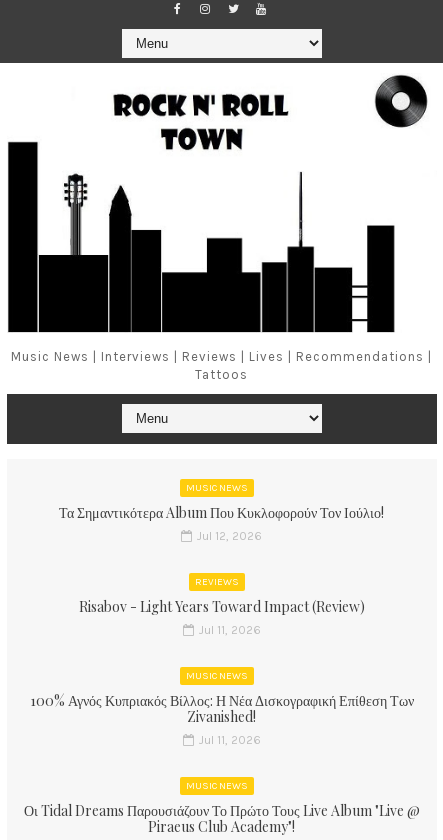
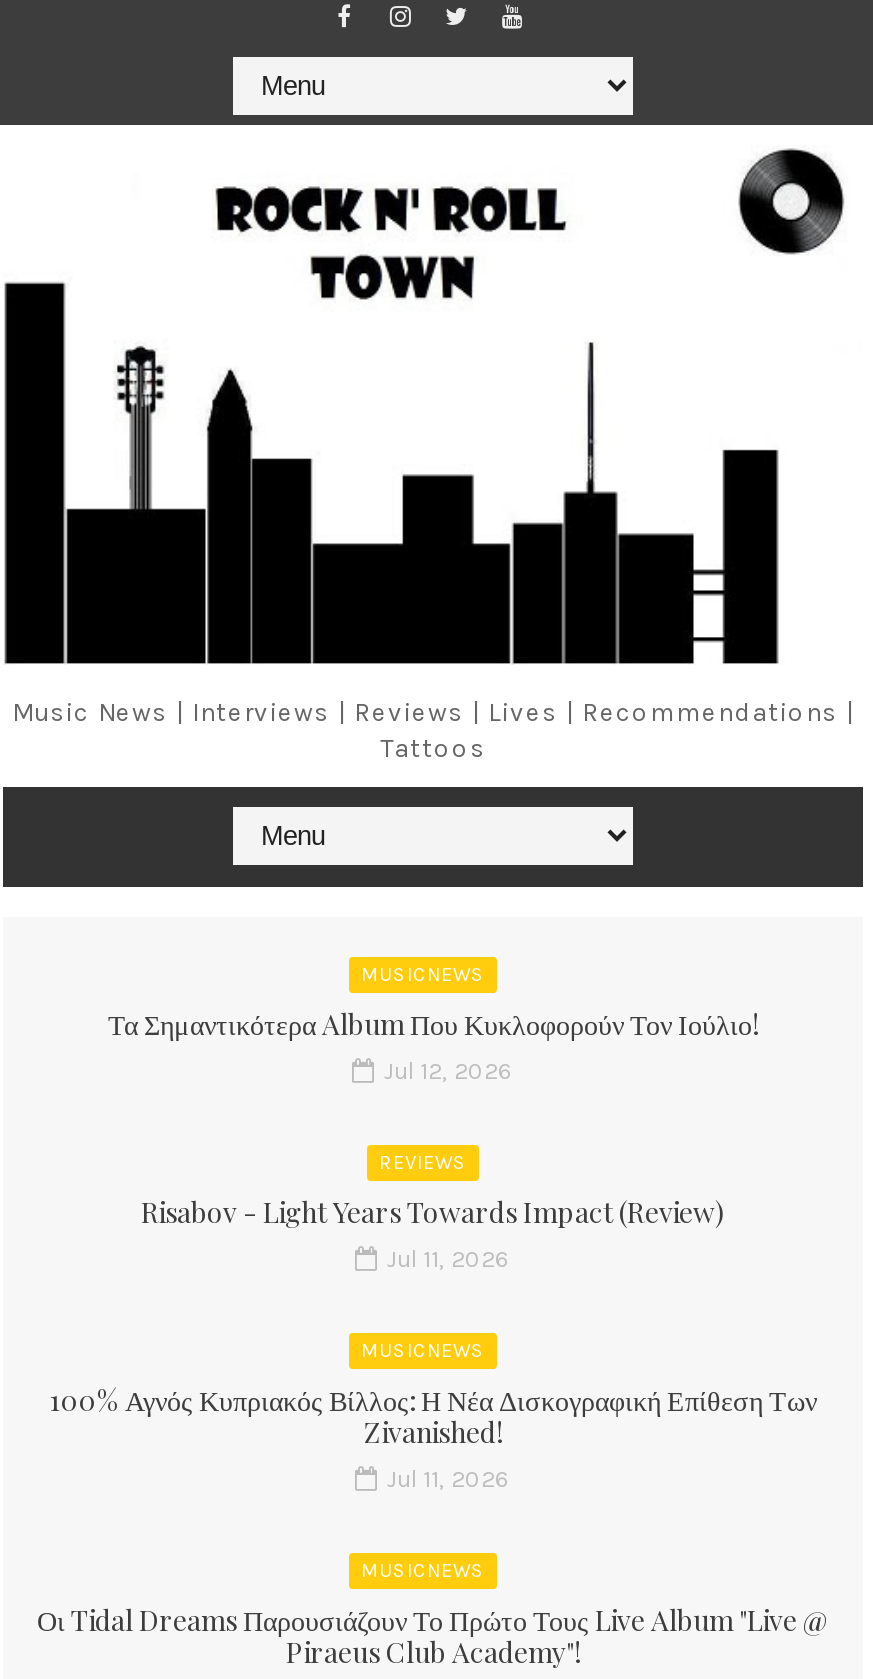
[79,597,365,616] Risabov - Light Years Toward Impact (Review) -> [141,1192,725,1230] Risabov - Light Years Towards Impact (Review)

